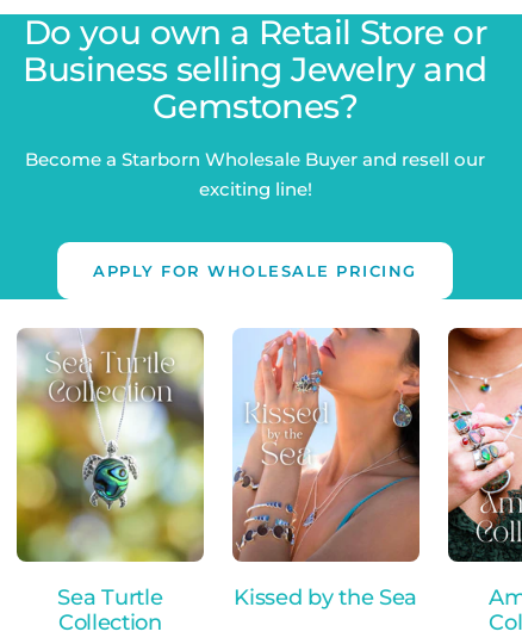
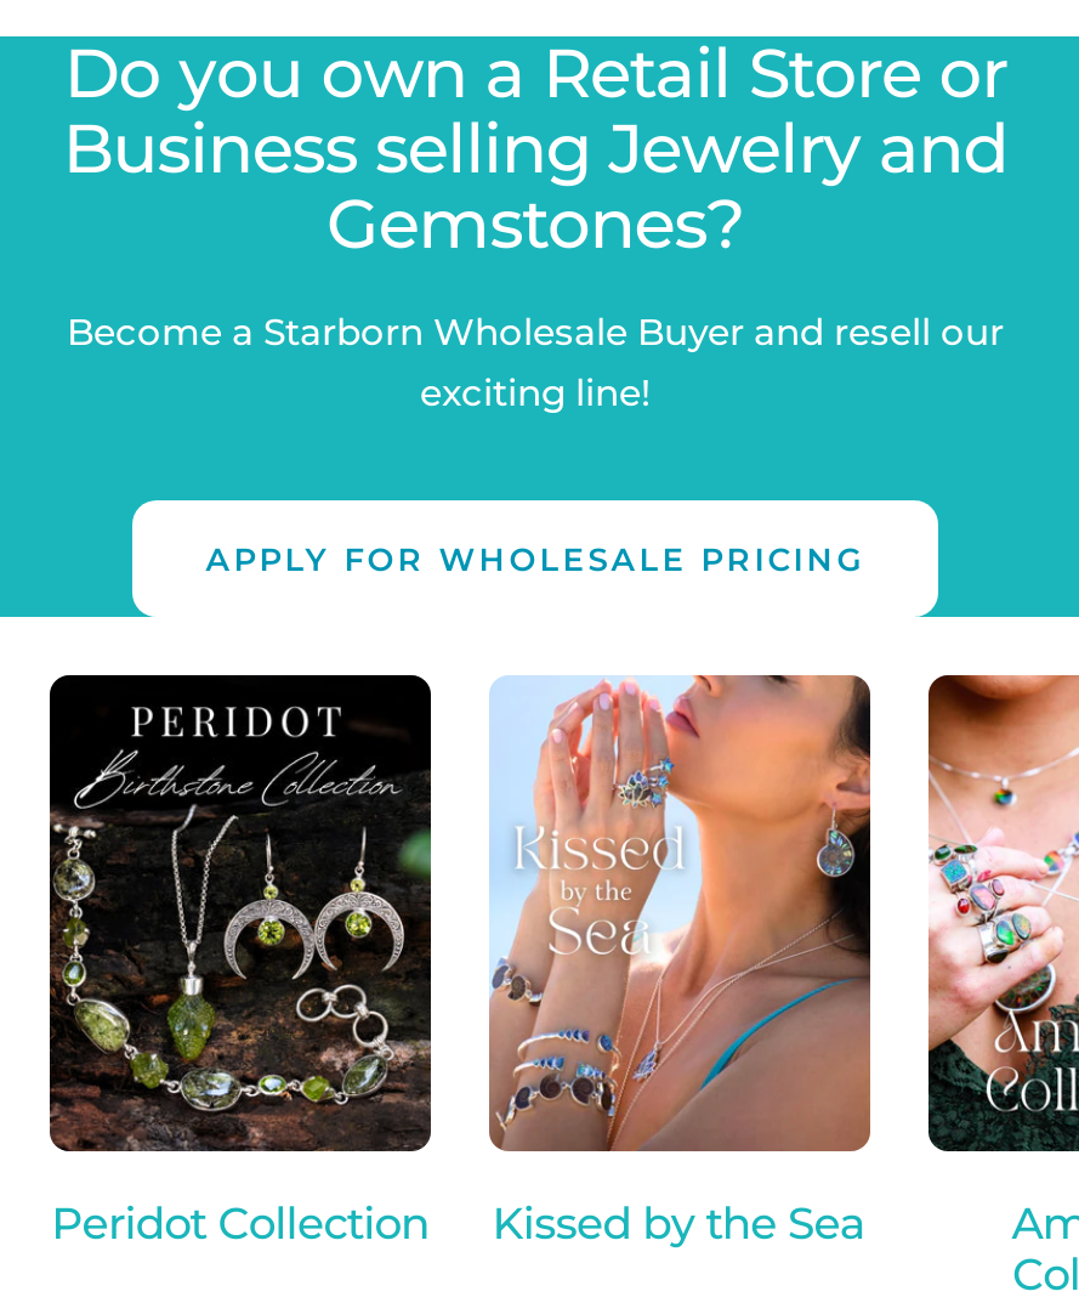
[15,327,205,636] [image] | Sea Turtle | Collection -> [47,673,433,1251] [image] | Peridot Collection

